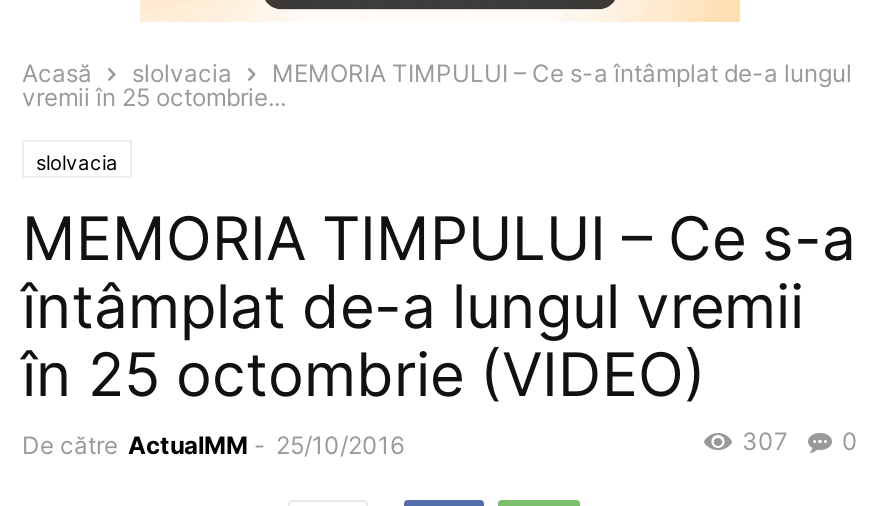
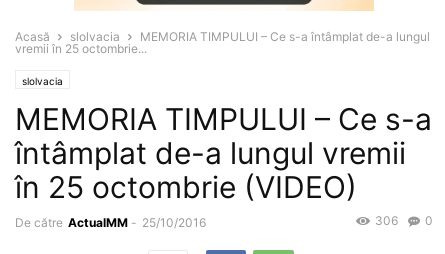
[742,426,858,456] 307 0 -> [375,213,433,228] 306 0

